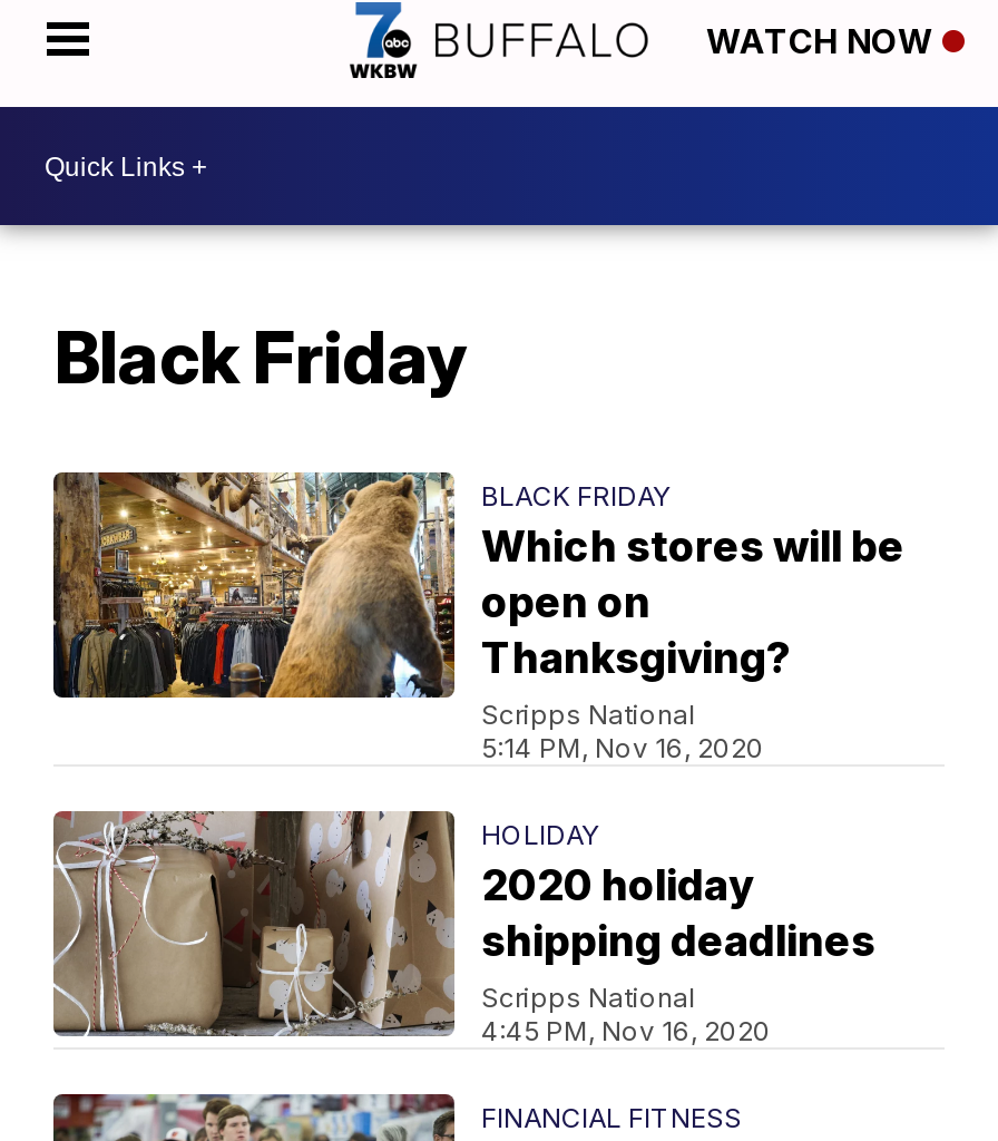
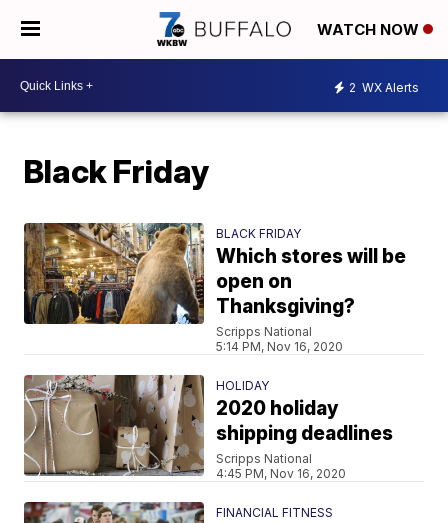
none -> [349,79,419,94] 2 WX Alerts

